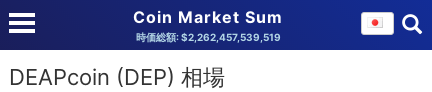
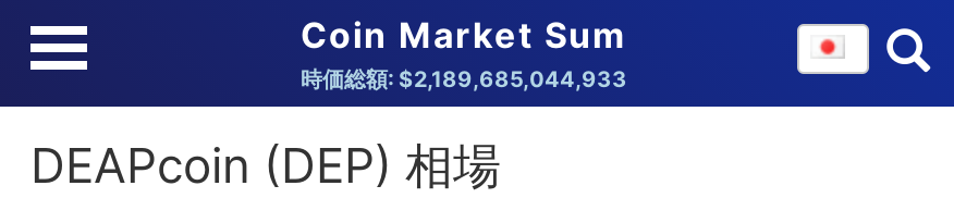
[135,31,280,43] 時価総額: $2,262,457,539,519 -> [301,65,627,91] 時価総額: $2,189,685,044,933

